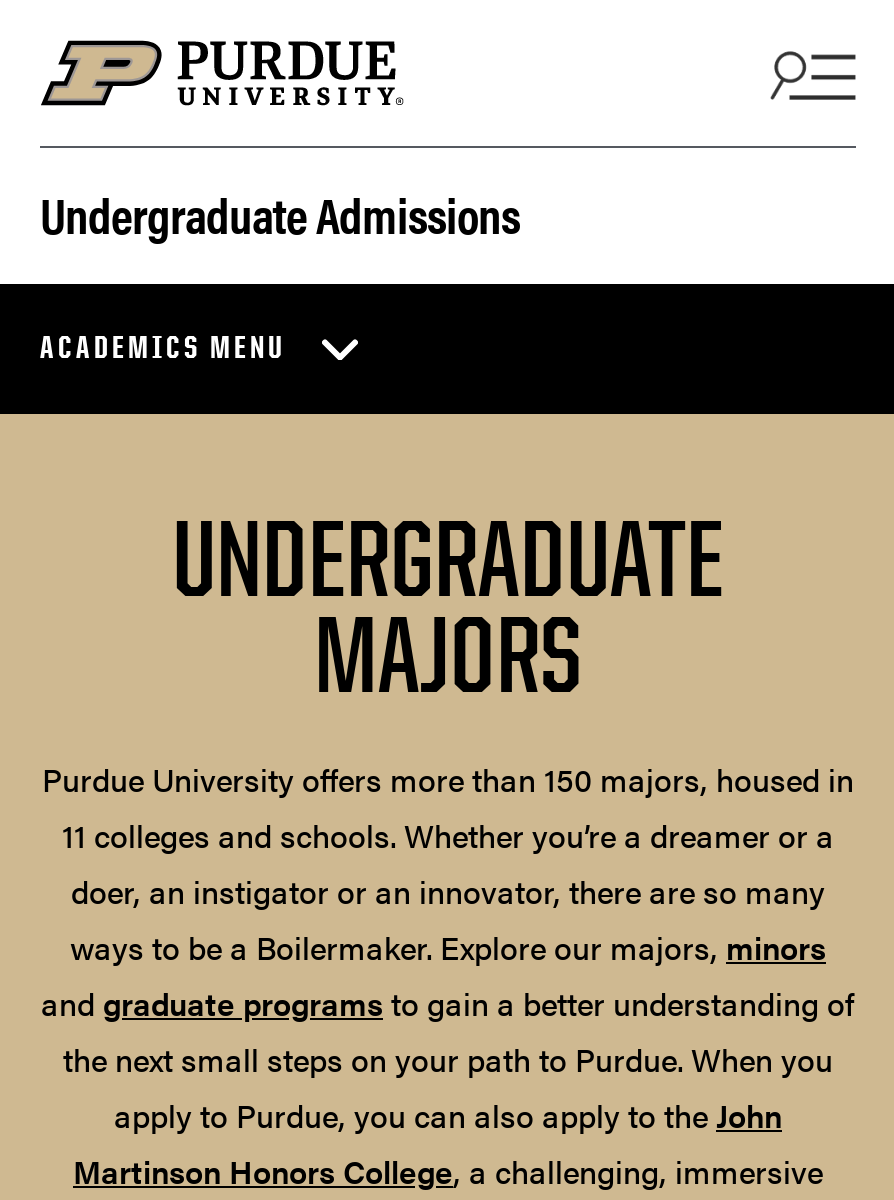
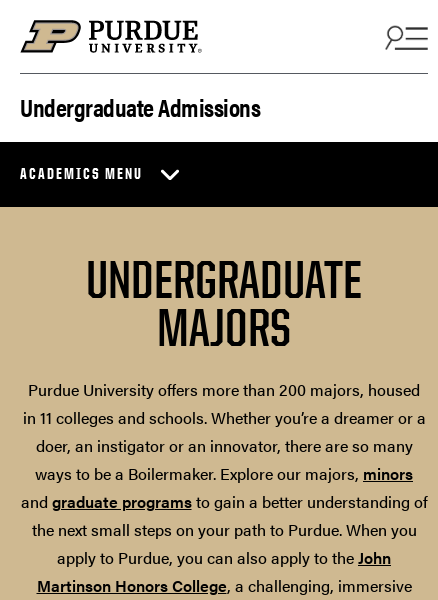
[42,756,854,858] Purdue University offers more than 150 majors, housed in | 11 colleges and schools. Whether you’re a dreamer or a -> [22,378,425,429] Purdue University offers more than 200 majors, housed | in 11 colleges and schools. Whether you’re a dreamer or a

